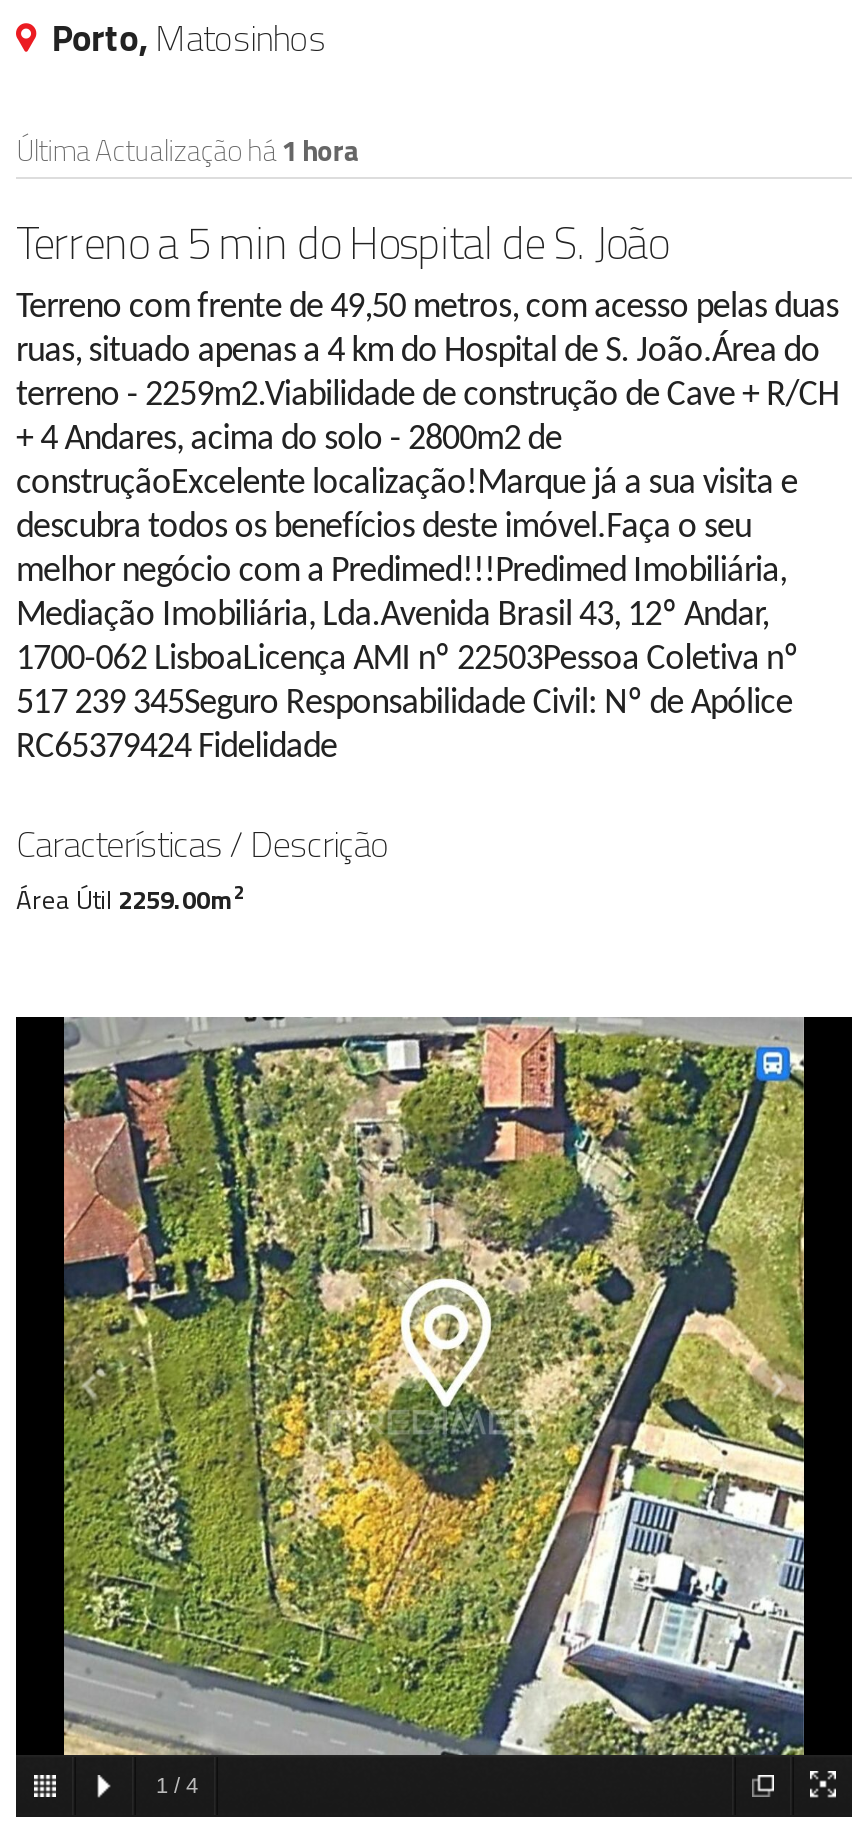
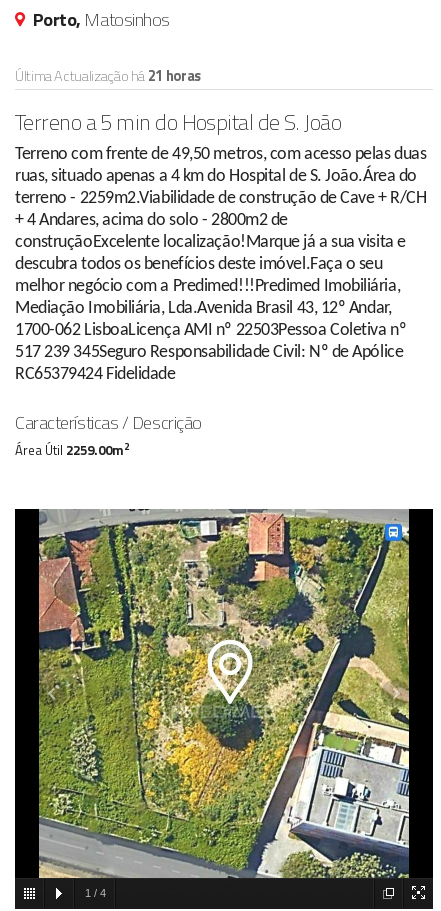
[16,129,359,173] Última Actualização há1 hora -> [15,65,201,87] Última Actualização há21 horas

